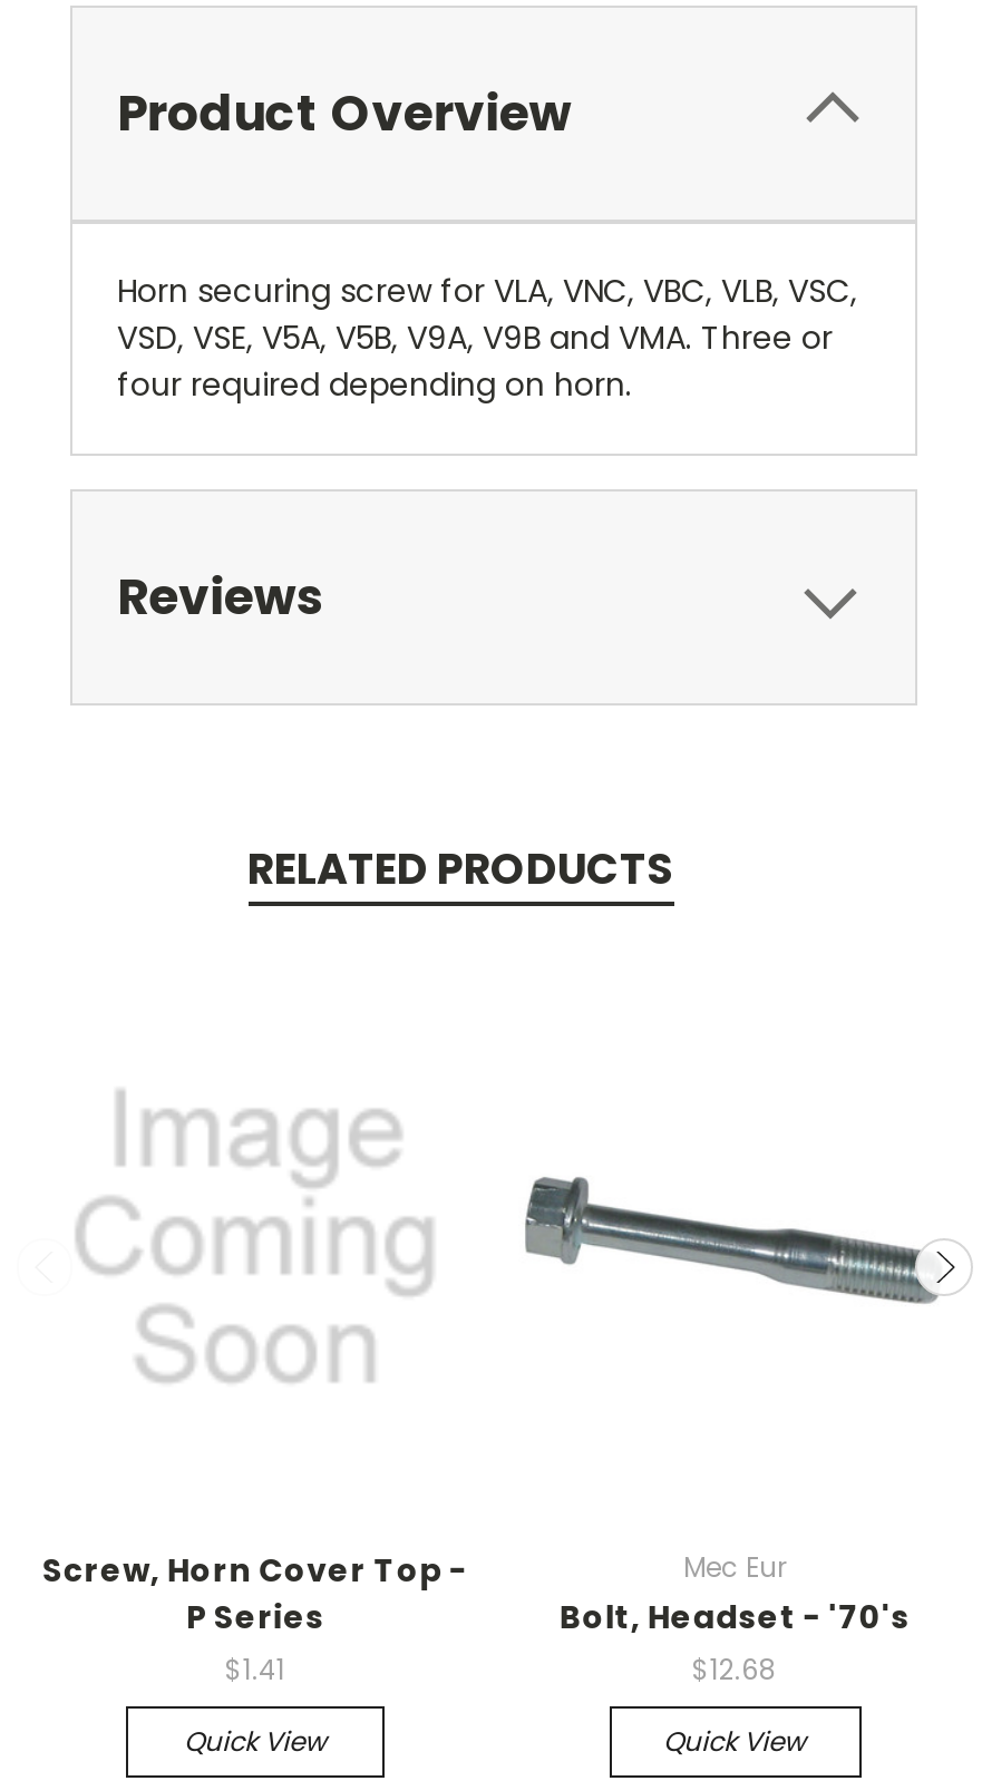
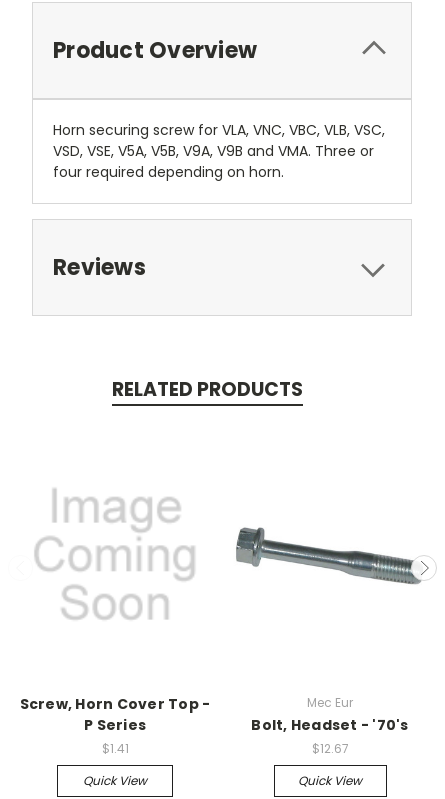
[692,1650,777,1688] $12.68 -> [311,740,348,757] $12.67

